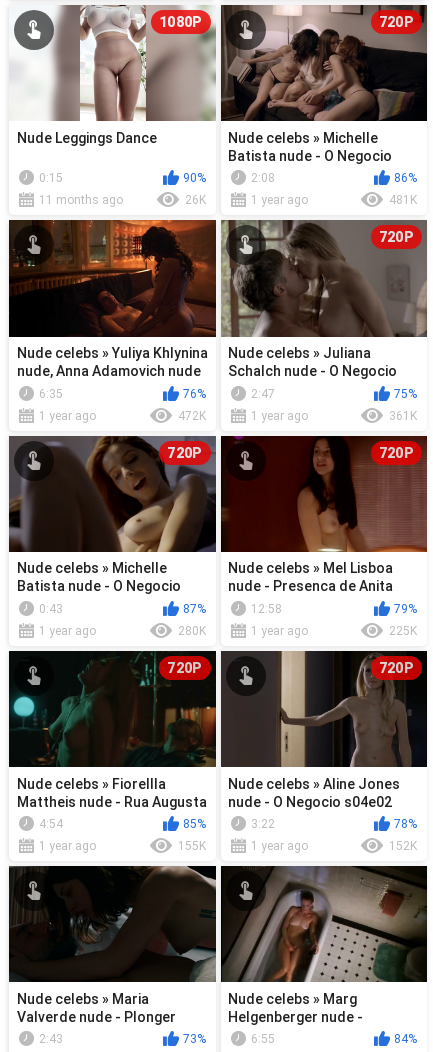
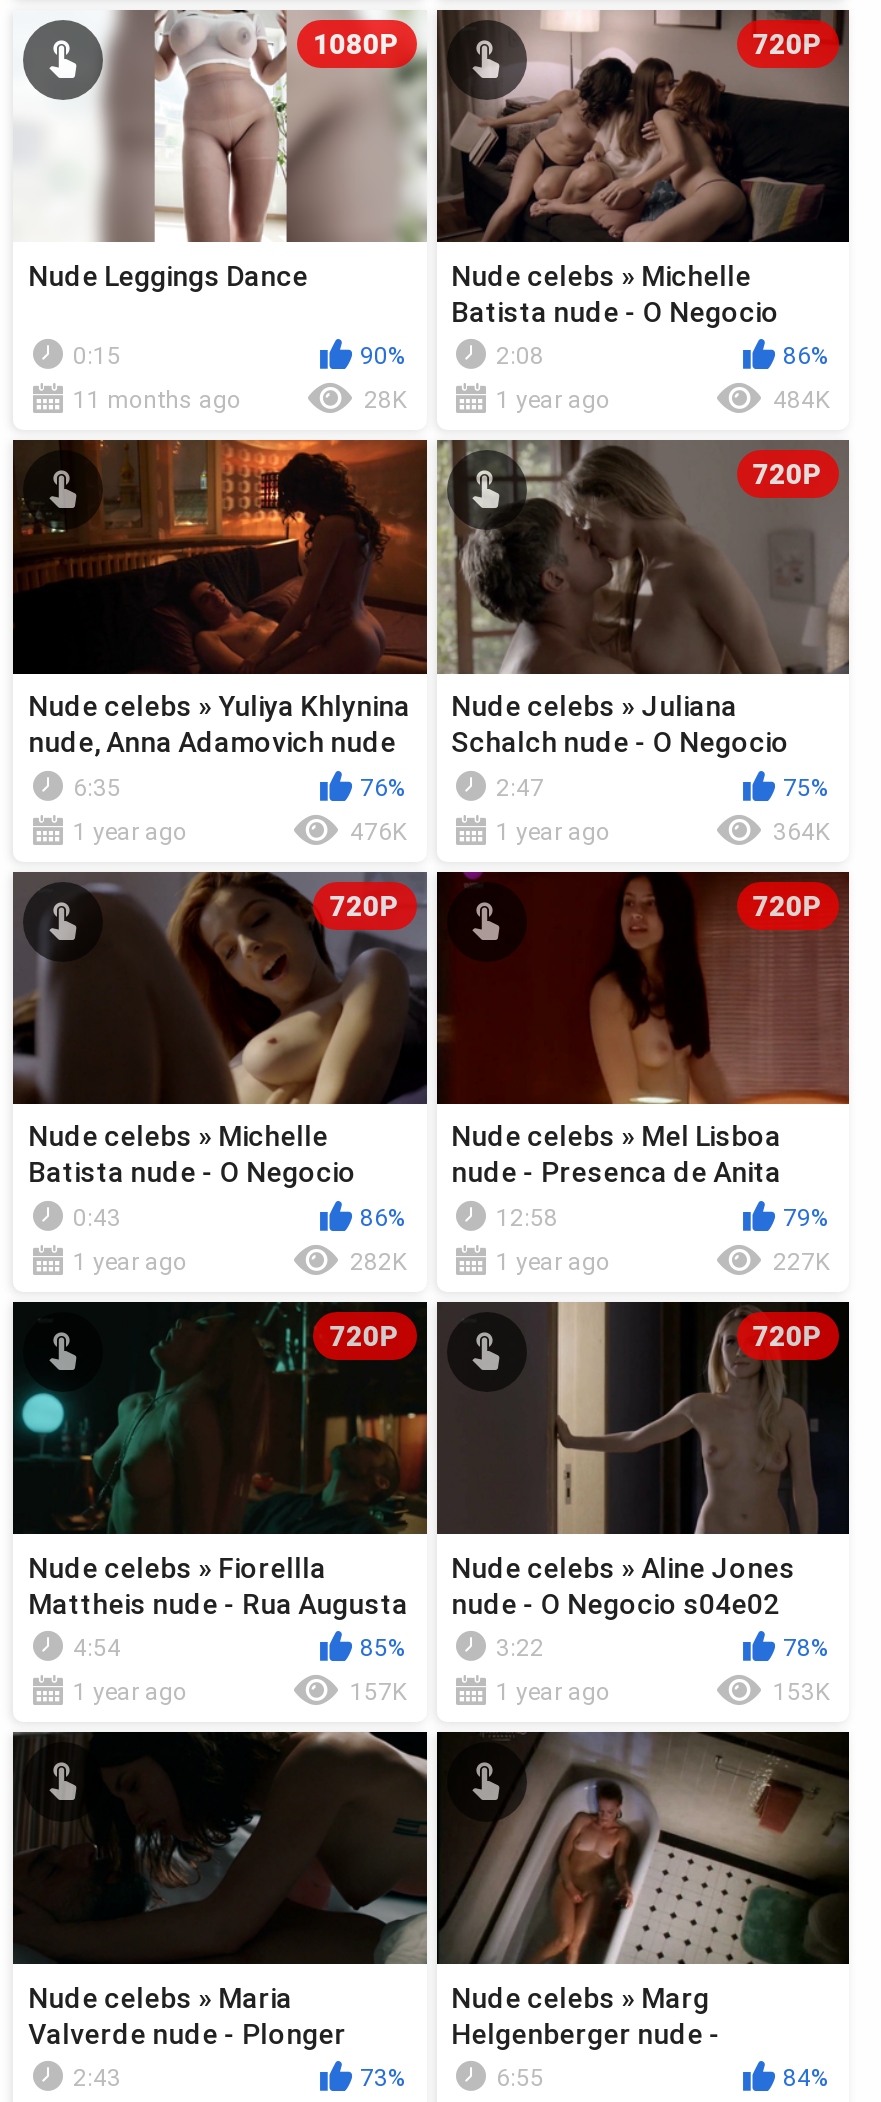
[184,193,205,207] 26K -> [364,387,406,415] 28K
[389,193,417,207] 481K -> [773,387,829,415] 484K
[177,409,205,423] 472K -> [350,817,406,845] 476K
[389,409,417,423] 361K -> [773,817,829,845] 364K
[182,602,205,616] 87% -> [360,1204,406,1232] 86%
[177,624,205,638] 280K -> [350,1248,406,1276] 282K
[389,624,417,638] 225K -> [773,1248,829,1276] 227K
[177,839,205,853] 155K -> [350,1678,406,1706] 157K
[389,839,417,853] 152K -> [773,1678,829,1706] 153K

